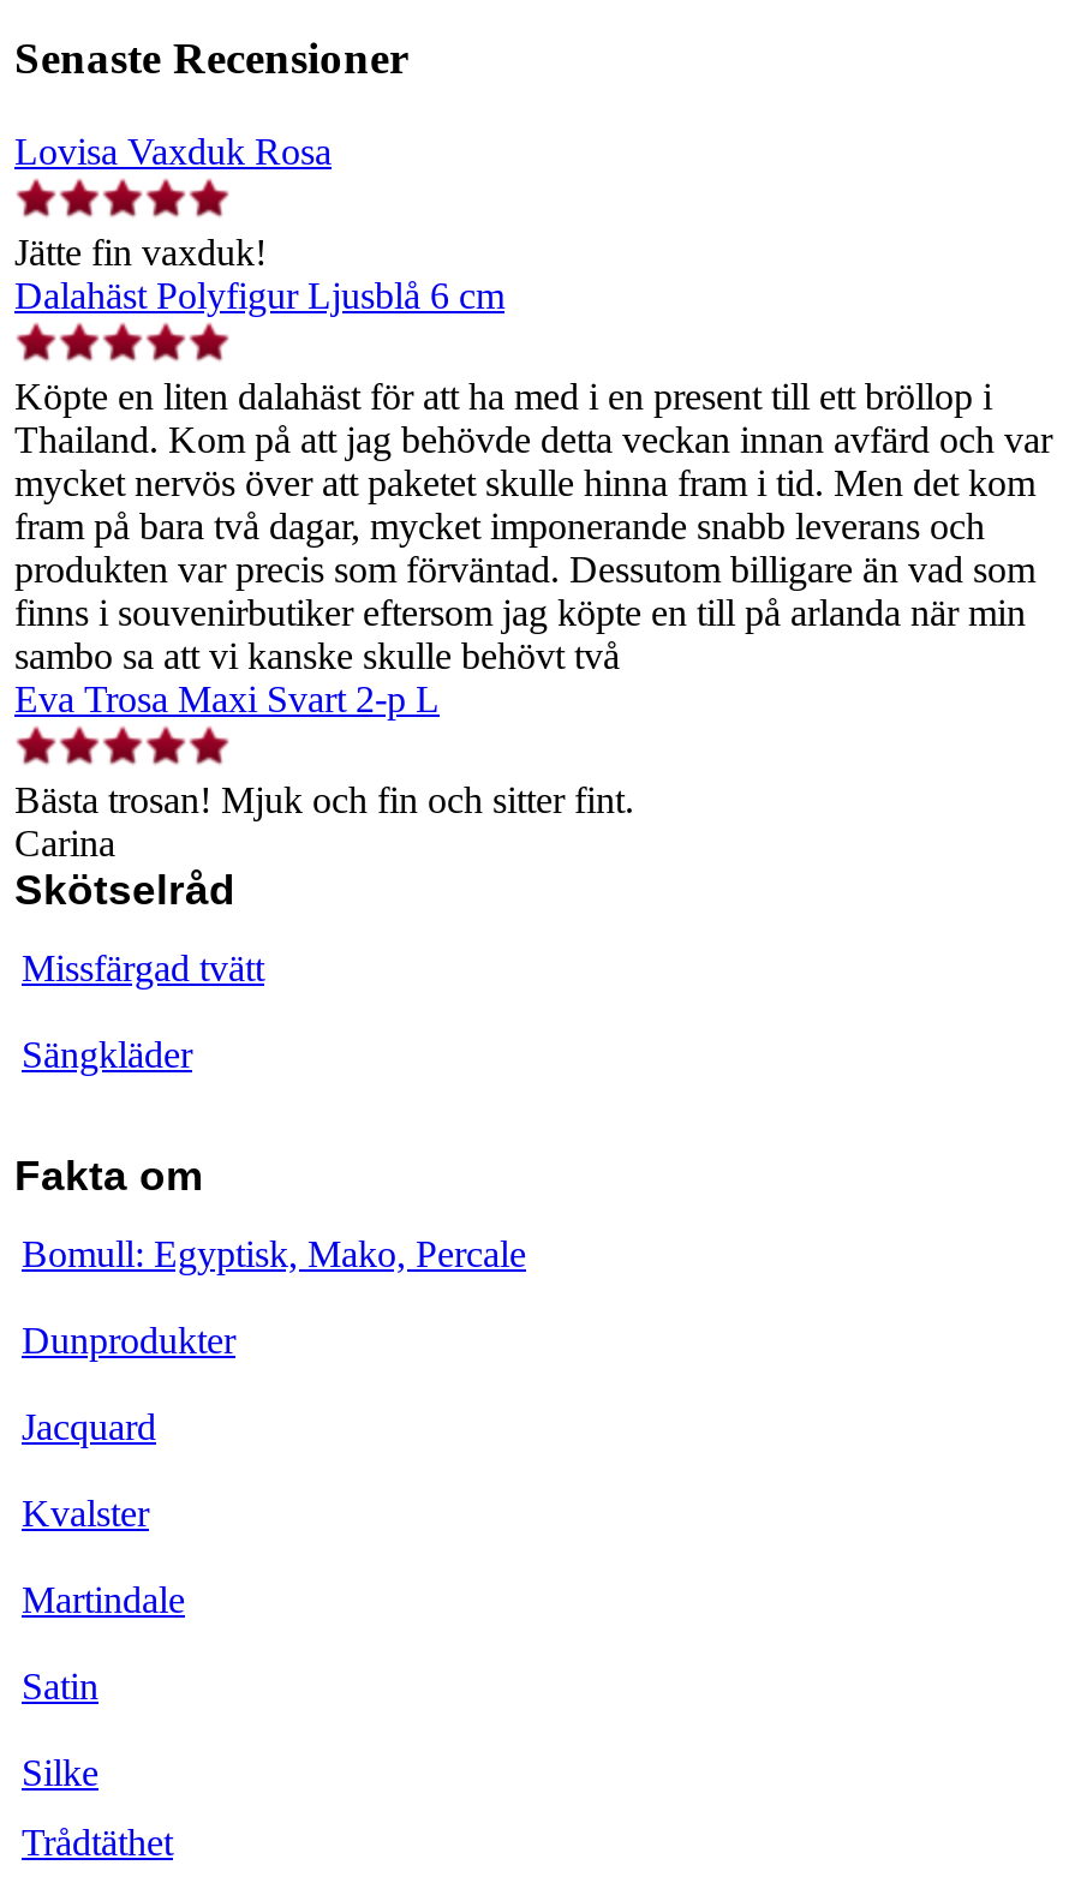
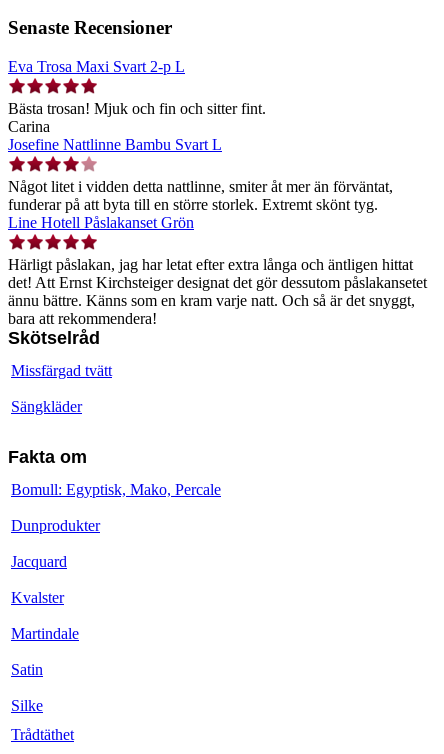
[14,130,1052,675] Lovisa Vaxduk Rosa | Jätte fin vaxduk! | Dalahäst Polyfigur Ljusblå 6 cm | Köpte en liten dalahäst för att ha med i en present till ett bröllop i | Thailand. Kom på att jag behövde detta veckan innan avfärd och var | mycket nervös över att paketet skulle hinna fram i tid. Men det kom | fram på bara två dagar, mycket imponerande snabb leverans och | produkten var precis som förväntad. Dessutom billigare än vad som | finns i souvenirbutiker eftersom jag köpte en till på arlanda när min | sambo sa att vi kanske skulle behövt två -> none
moved [14,678,634,863] -> [8,58,266,135]: Eva Trosa Maxi Svart 2-p L | Bästa trosan! Mjuk och fin och sitter fint. | Carina
none -> [8,136,427,327] Josefine Nattlinne Bambu Svart L | Något litet i vidden detta nattlinne, smiter åt mer än förväntat, | funderar på att byta till en större storlek. Extremt skönt tyg. | Line Hotell Påslakanset Grön | Härligt påslakan, jag har letat efter extra långa och äntligen hittat | det! Att Ernst Kirchsteiger designat det gör dessutom påslakansetet | ännu bättre. Känns som en kram varje natt. Och så är det snyggt, | bara att rekommendera!

